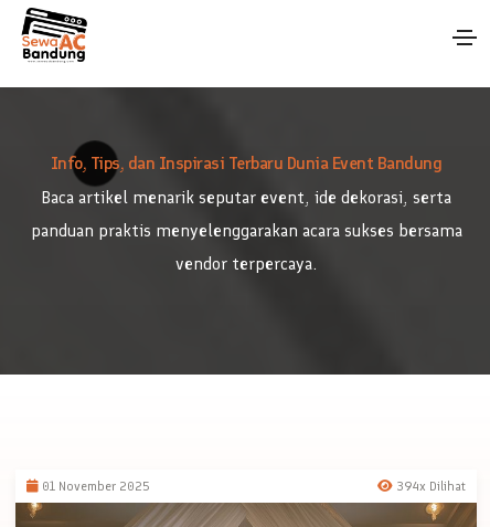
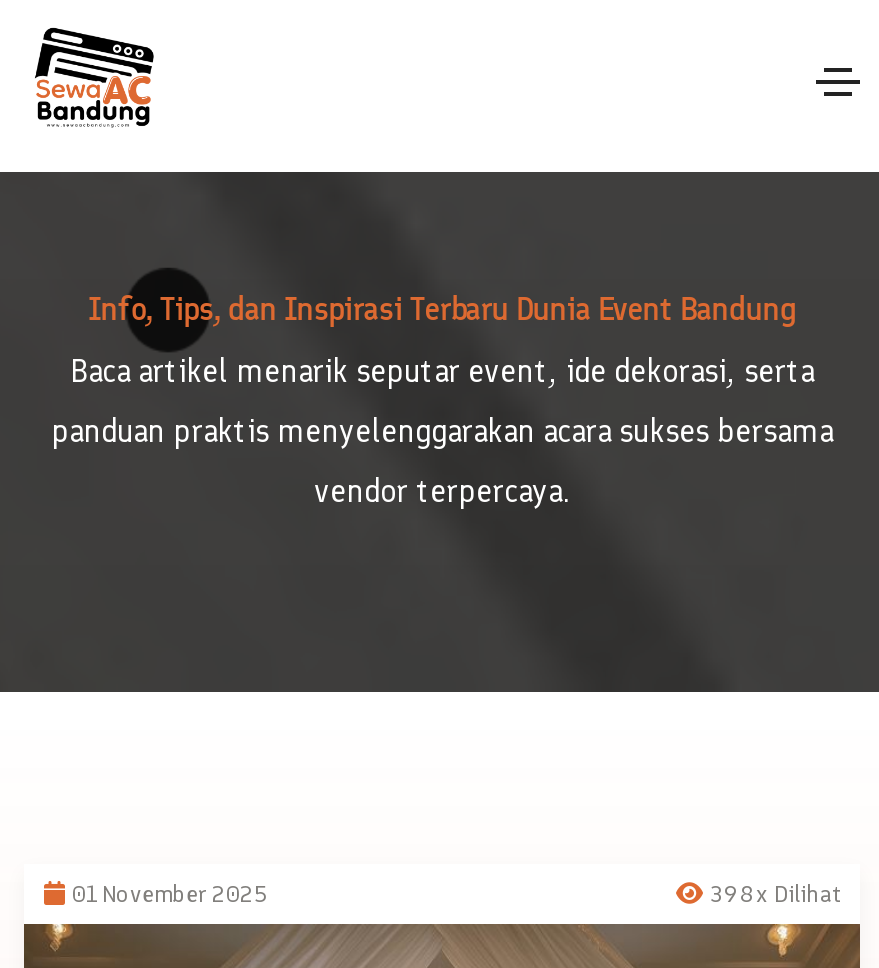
[393,478,466,494] 394x Dilihat -> [704,880,840,908] 398x Dilihat

